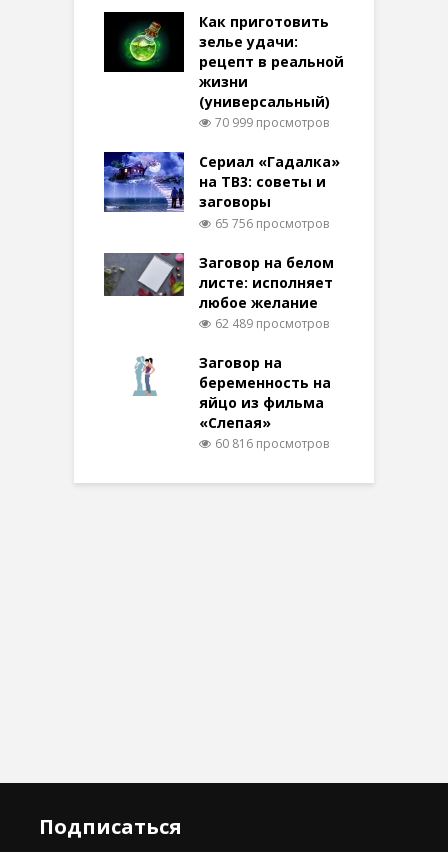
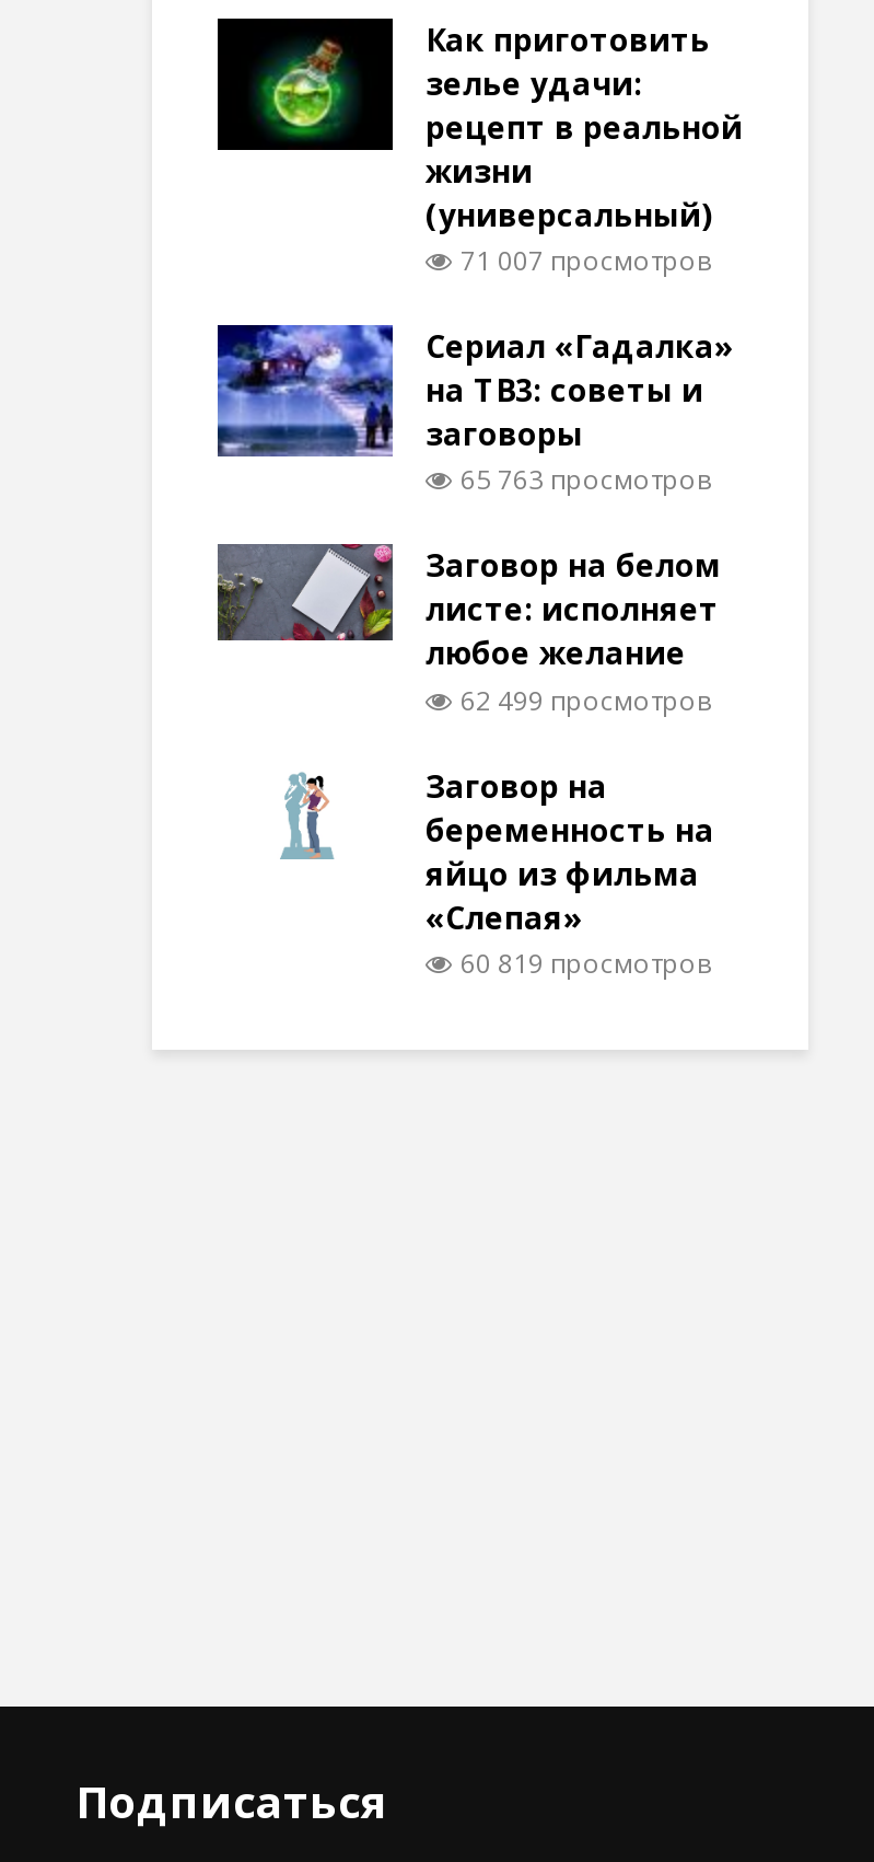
[215,114,329,131] 70 999 просмотров -> [461,242,710,280] 71 007 просмотров
[215,214,329,231] 65 756 просмотров -> [461,462,710,499] 65 763 просмотров
[215,315,329,332] 62 489 просмотров -> [461,682,710,719] 62 499 просмотров
[215,435,329,452] 60 816 просмотров -> [461,945,710,982] 60 819 просмотров

